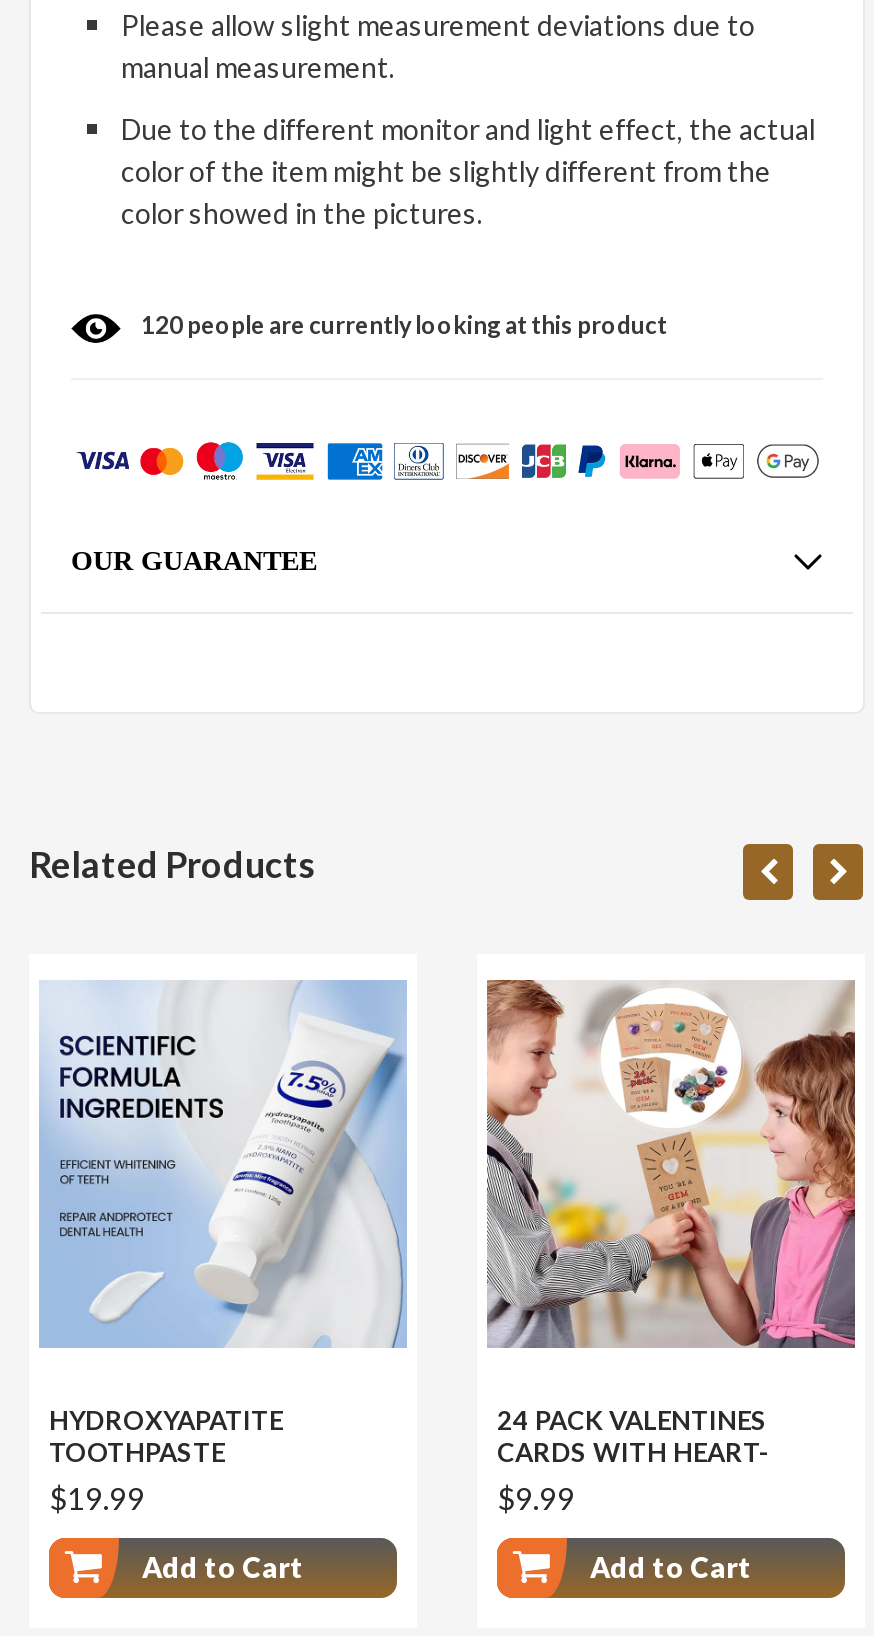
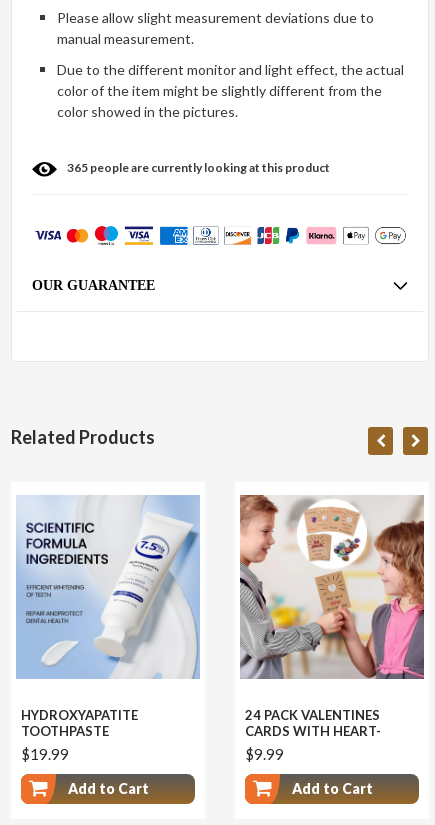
[141,311,667,341] 120 people are currently looking at this product -> [67,160,330,175] 365 people are currently looking at this product

